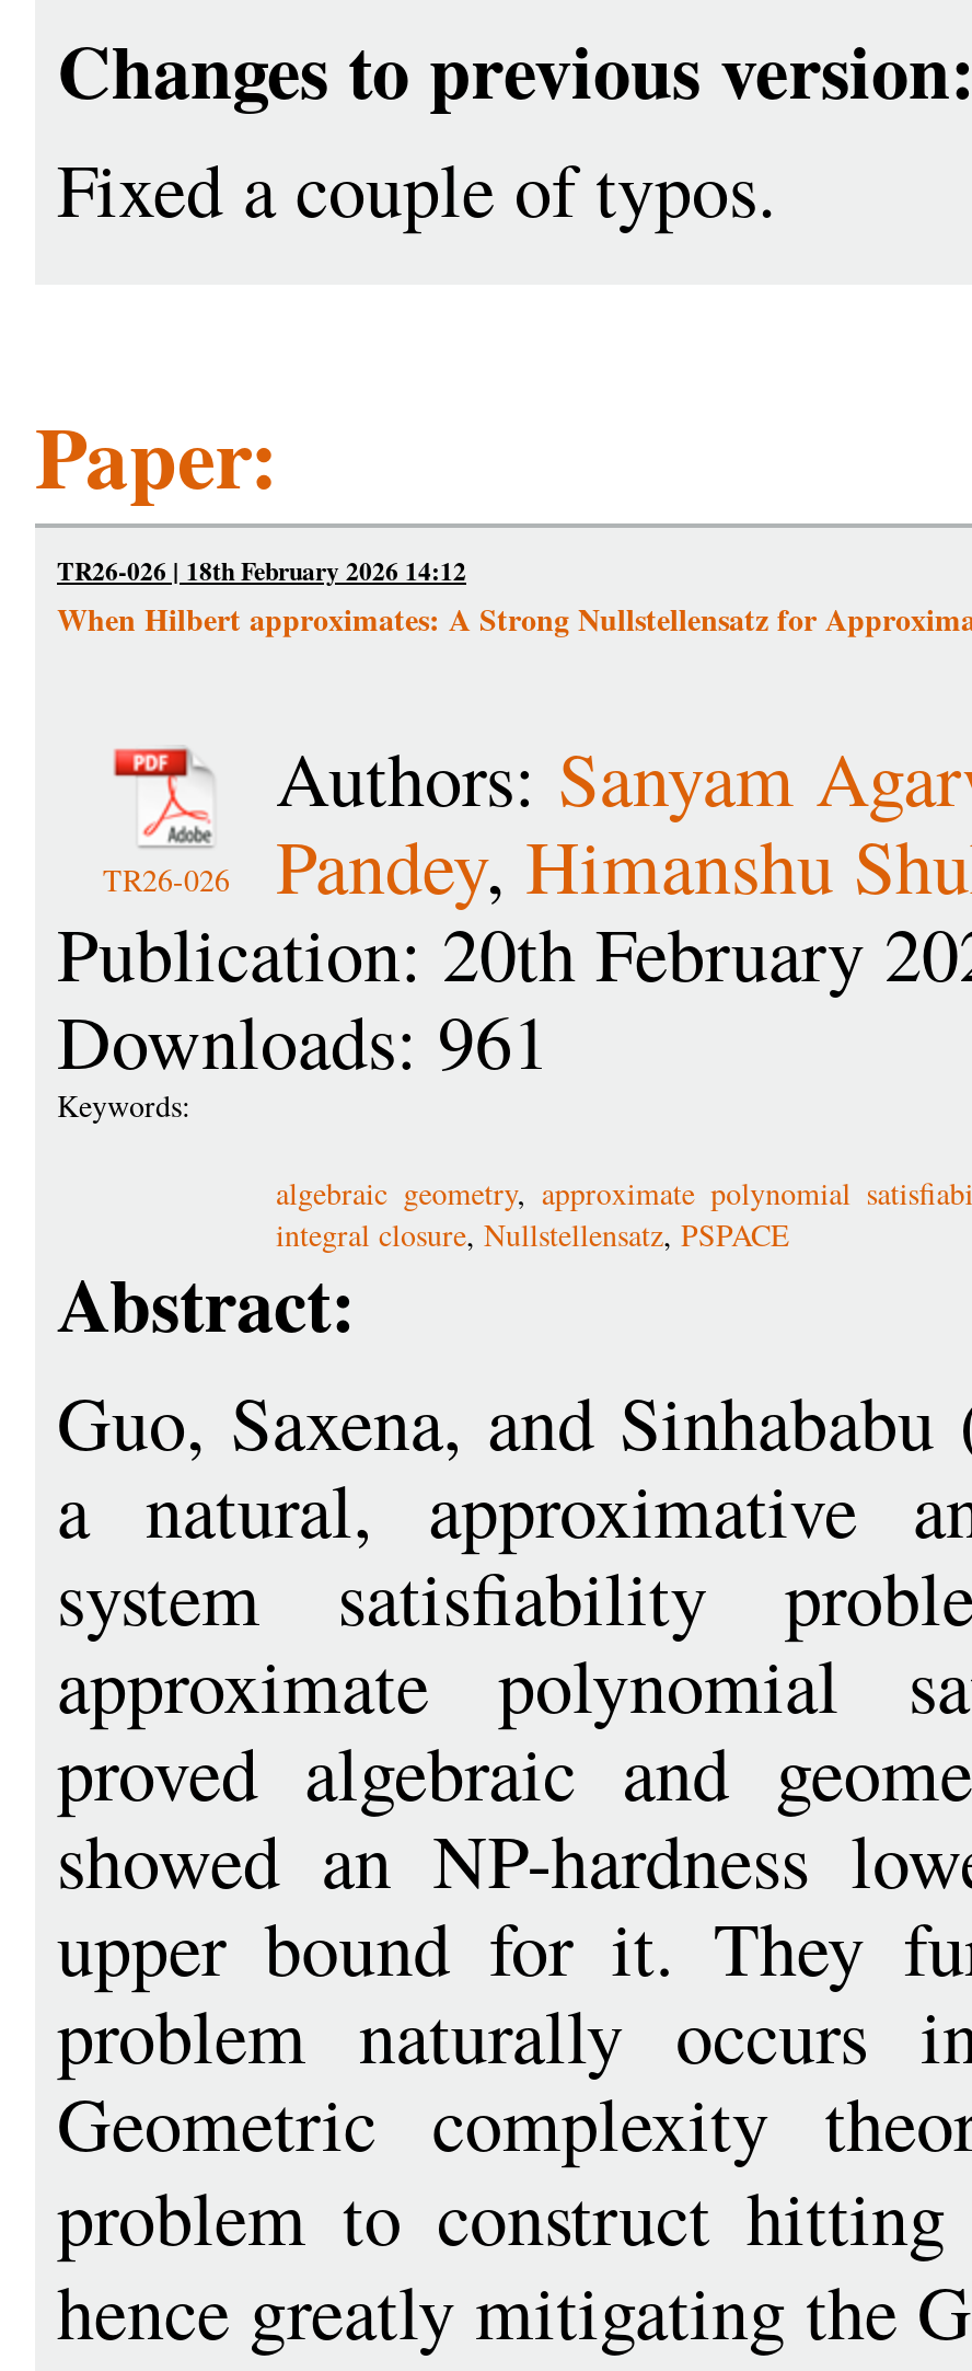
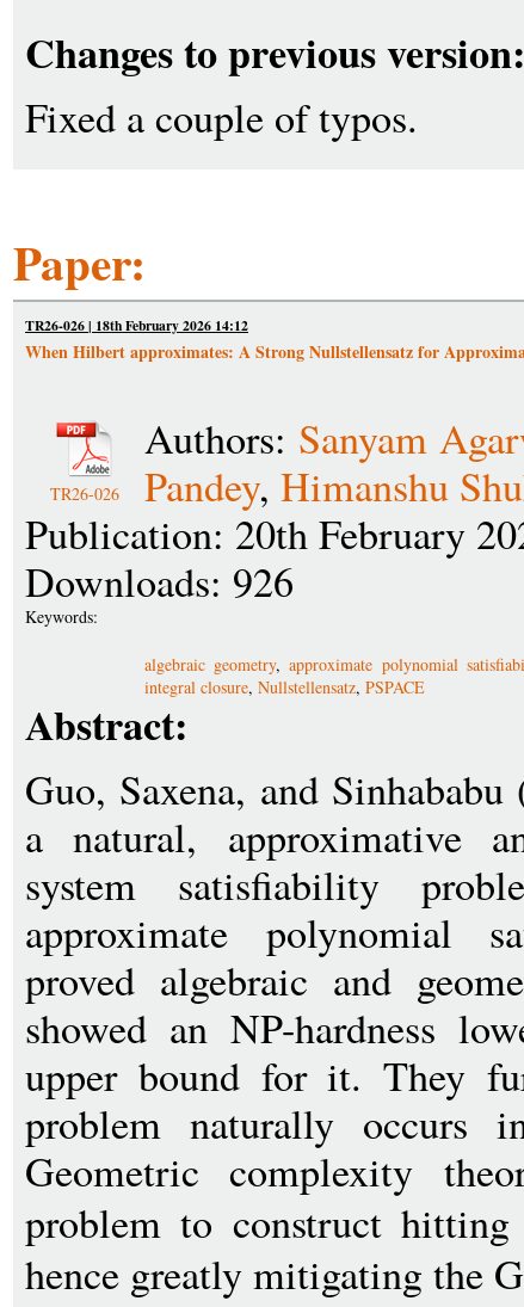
[57,990,549,1091] Downloads: 961 -> [25,554,294,609] Downloads: 926

